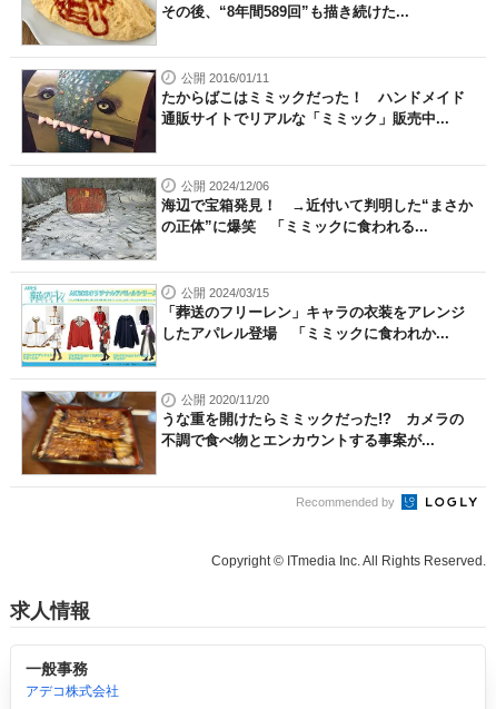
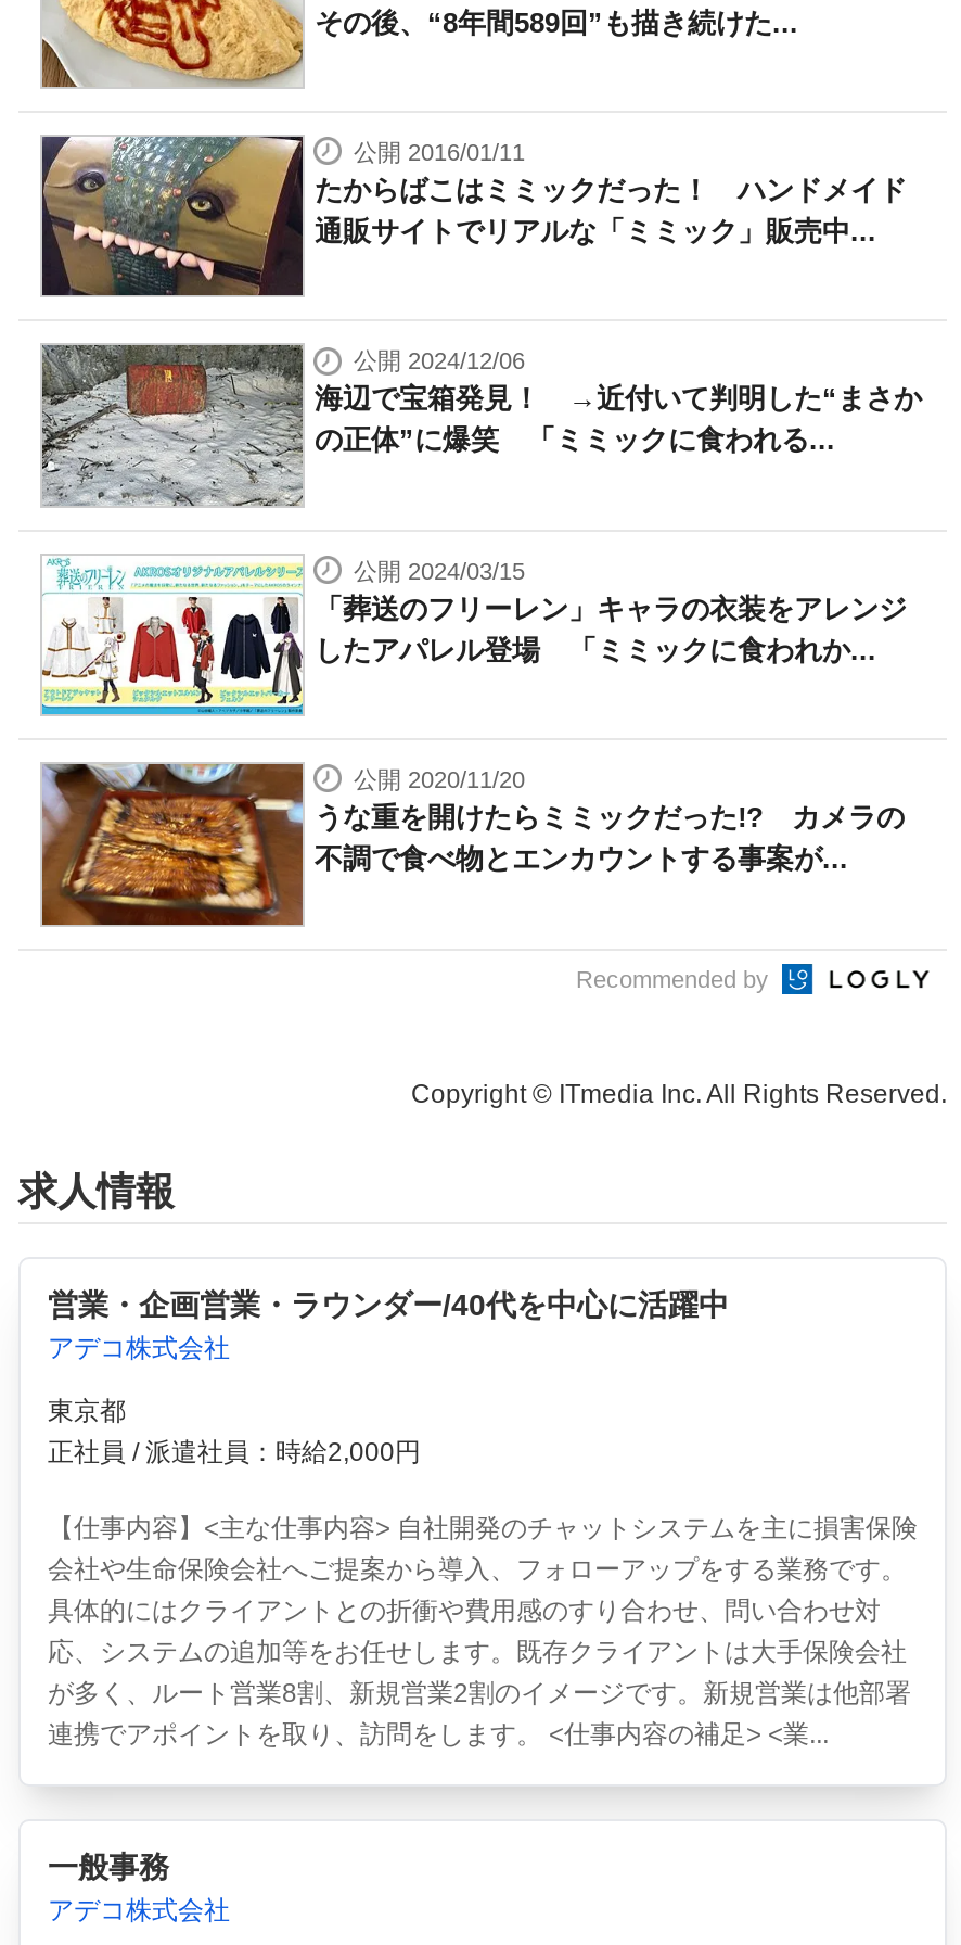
none -> [48,1288,918,1750] 営業・企画営業・ラウンダー/40代を中心に活躍中 | アデコ株式会社 | 東京都 | 正社員 / 派遣社員：時給2,000円 | 【仕事内容】<主な仕事内容> 自社開発のチャットシステムを主に損害保険 | 会社や生命保険会社へご提案から導入、フォローアップをする業務です。 | 具体的にはクライアントとの折衝や費用感のすり合わせ、問い合わせ対 | 応、システムの追加等をお任せします。既存クライアントは大手保険会社 | が多く、ルート営業8割、新規営業2割のイメージです。新規営業は他部署 | 連携でアポイントを取り、訪問をします。 <仕事内容の補足> <業...

